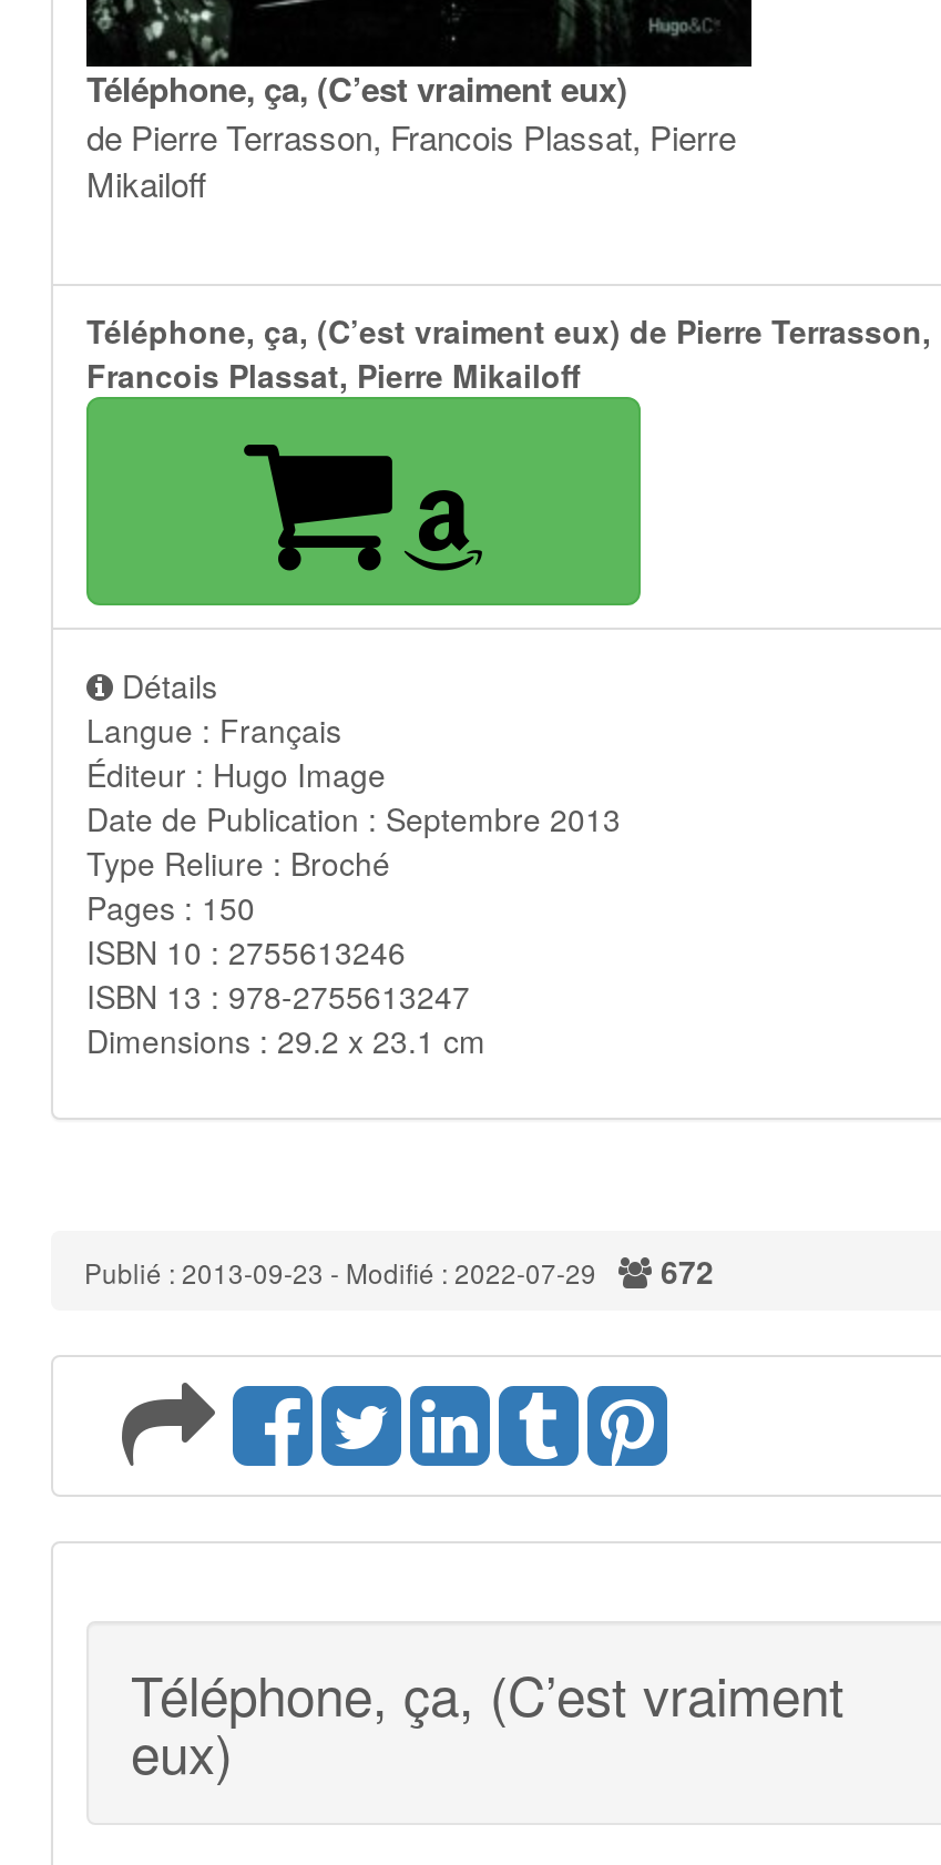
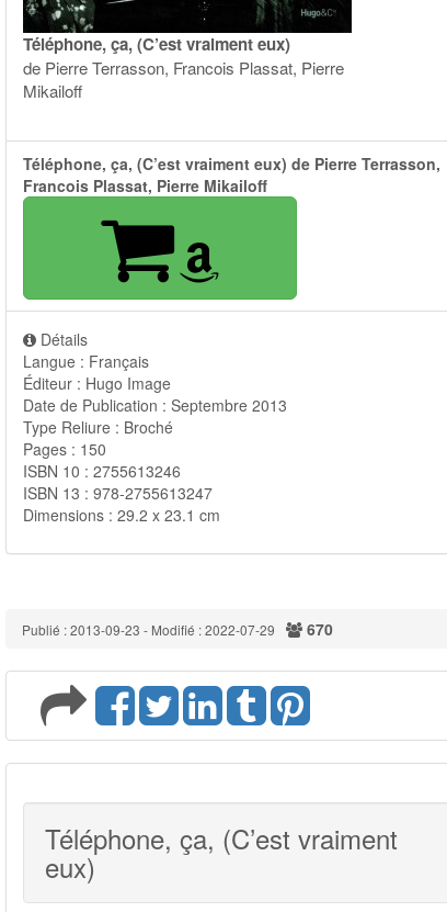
[84,1249,714,1293] Publié : 2013-09-23 - Modifié : 2022-07-29 672 -> [22,618,333,640] Publié : 2013-09-23 - Modifié : 2022-07-29 670

